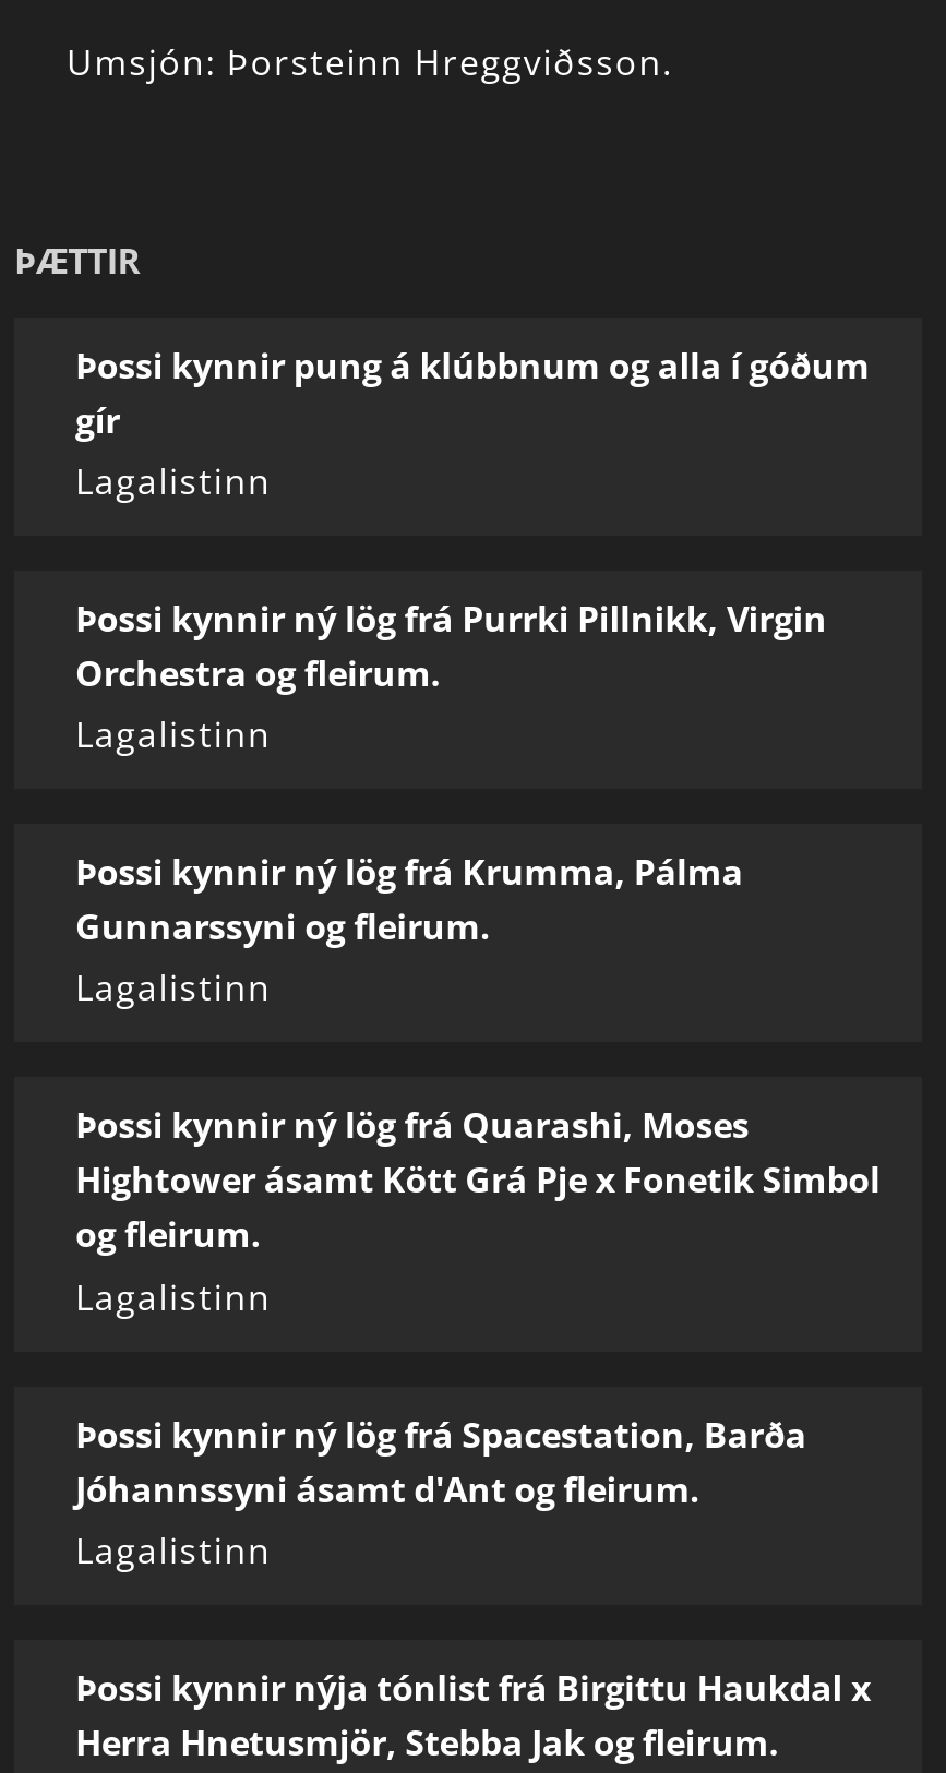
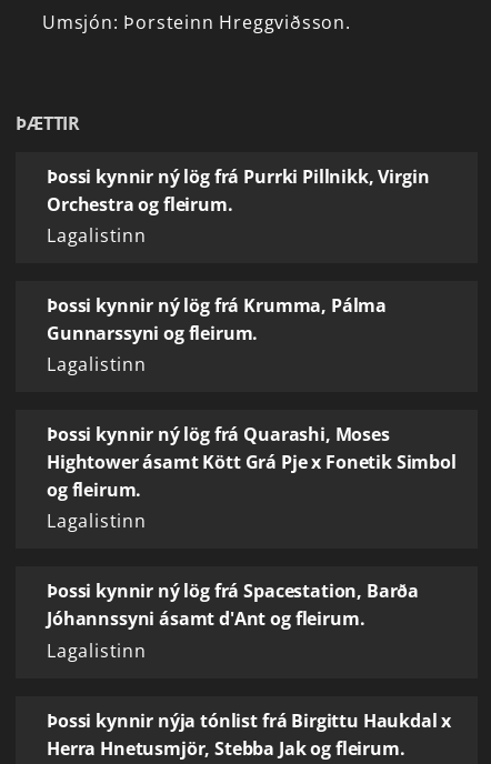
[75,341,870,505] Þossi kynnir pung á klúbbnum og alla í góðum | gír | Lagalistinn -> none

